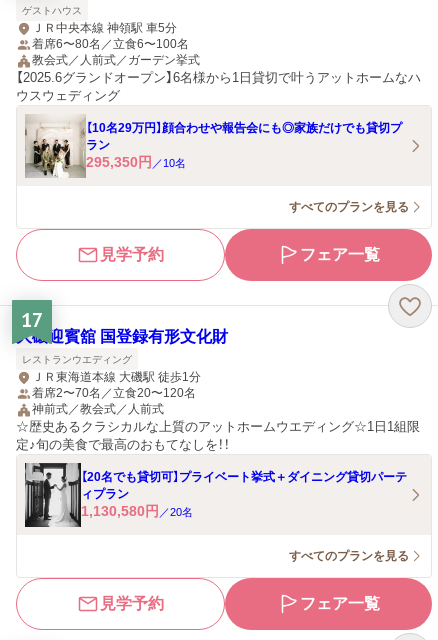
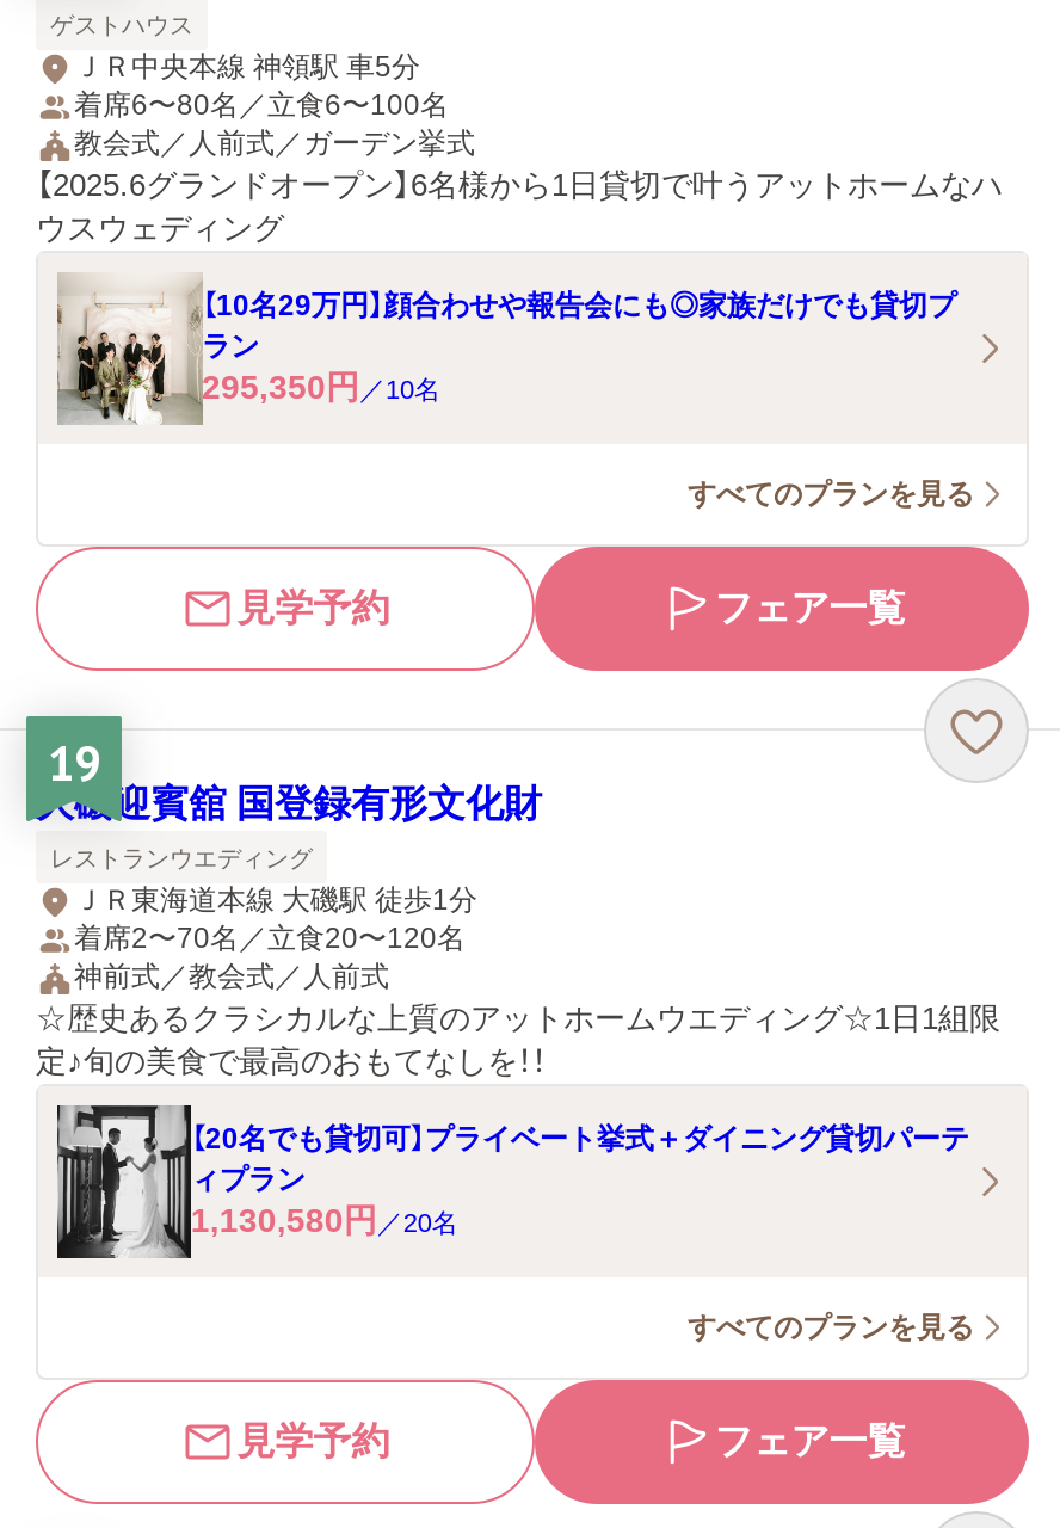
[21,307,43,333] 17 -> [48,733,100,795] 19

